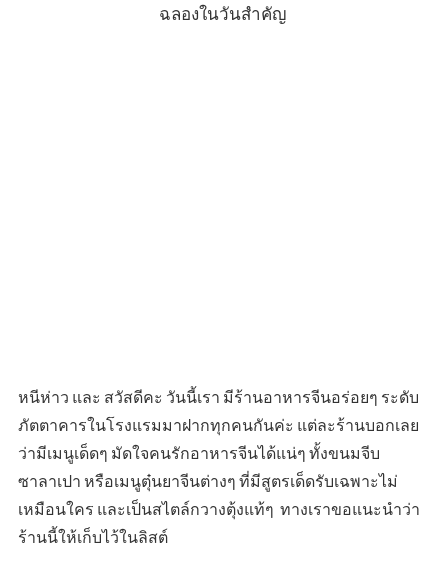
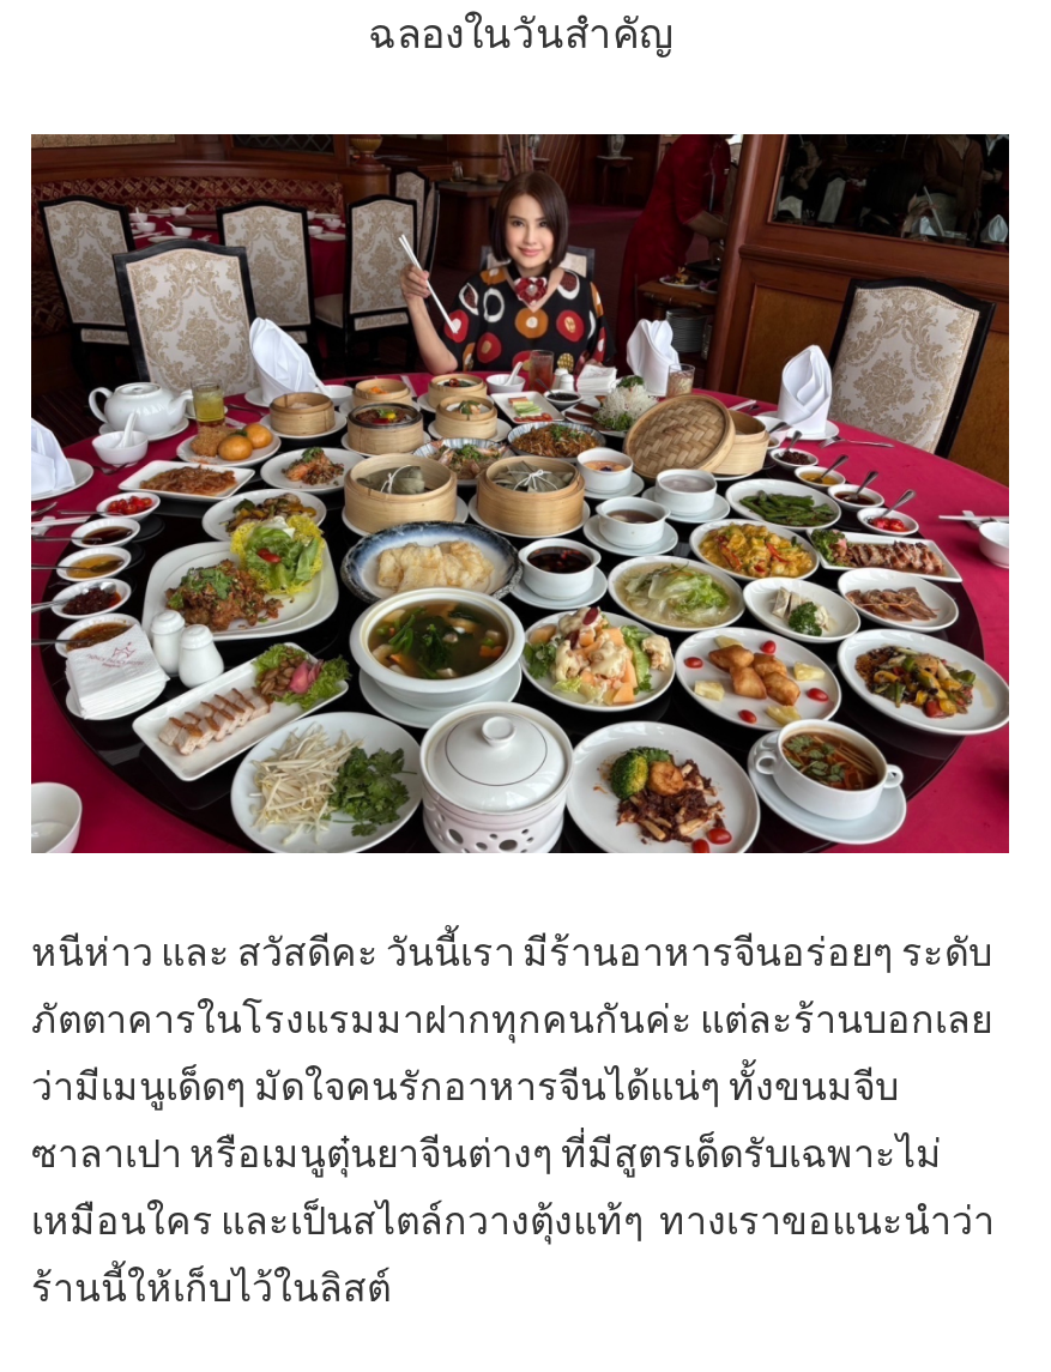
none -> [29,132,1011,856] [image]

